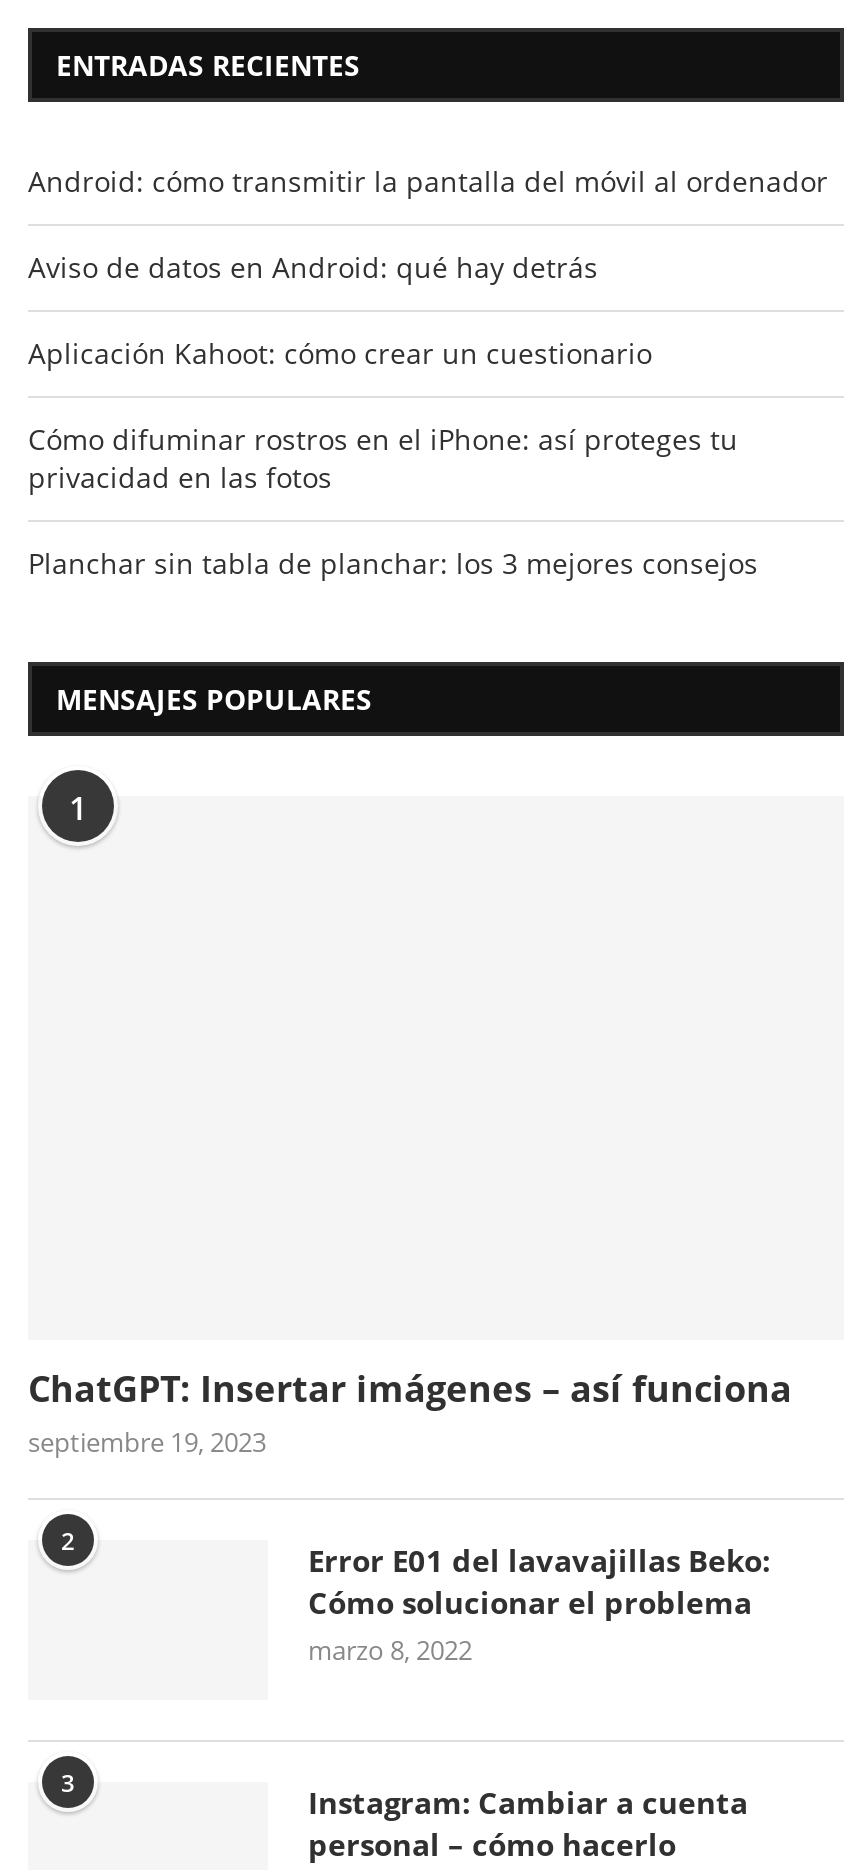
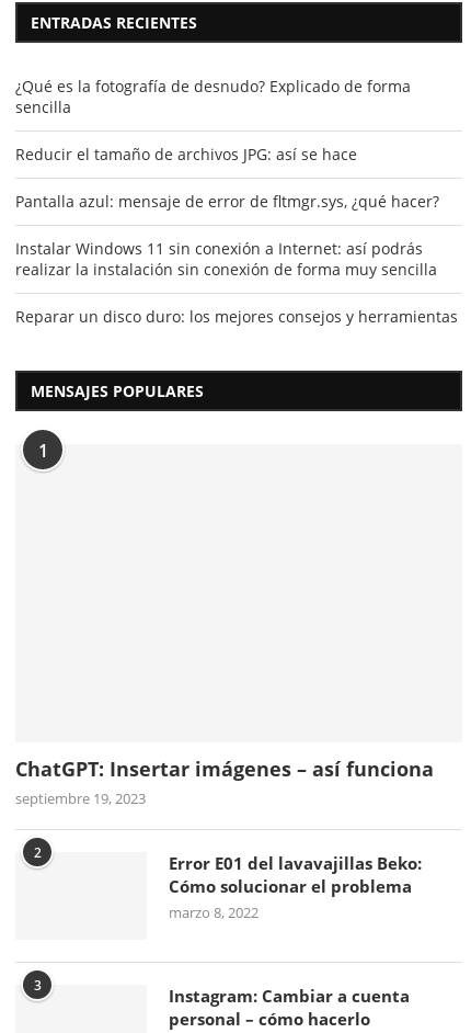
[28,162,828,200] Android: cómo transmitir la pantalla del móvil al ordenador -> [15,76,411,117] ¿Qué es la fotografía de desnudo? Explicado de forma | sencilla
[28,248,598,286] Aviso de datos en Android: qué hay detrás -> [15,144,357,164] Reducir el tamaño de archivos JPG: así se hace
[28,334,652,372] Aplicación Kahoot: cómo crear un cuestionario -> [15,191,439,212] Pantalla azul: mensaje de error de fltmgr.sys, ¿qué hacer?
[28,420,738,496] Cómo difuminar rostros en el iPhone: así proteges tu | privacidad en las fotos -> [15,238,437,280] Instalar Windows 11 sin conexión a Internet: así podrás | realizar la instalación sin conexión de forma muy sencilla
[28,544,758,582] Planchar sin tabla de planchar: los 3 mejores consejos -> [15,306,458,327] Reparar un disco duro: los mejores consejos y herramientas

